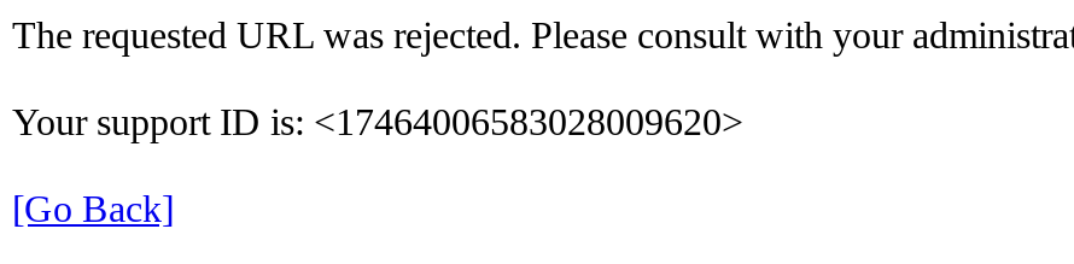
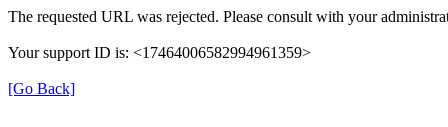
[12,101,743,142] Your support ID is: <17464006583028009620> -> [8,44,311,61] Your support ID is: <17464006582994961359>

